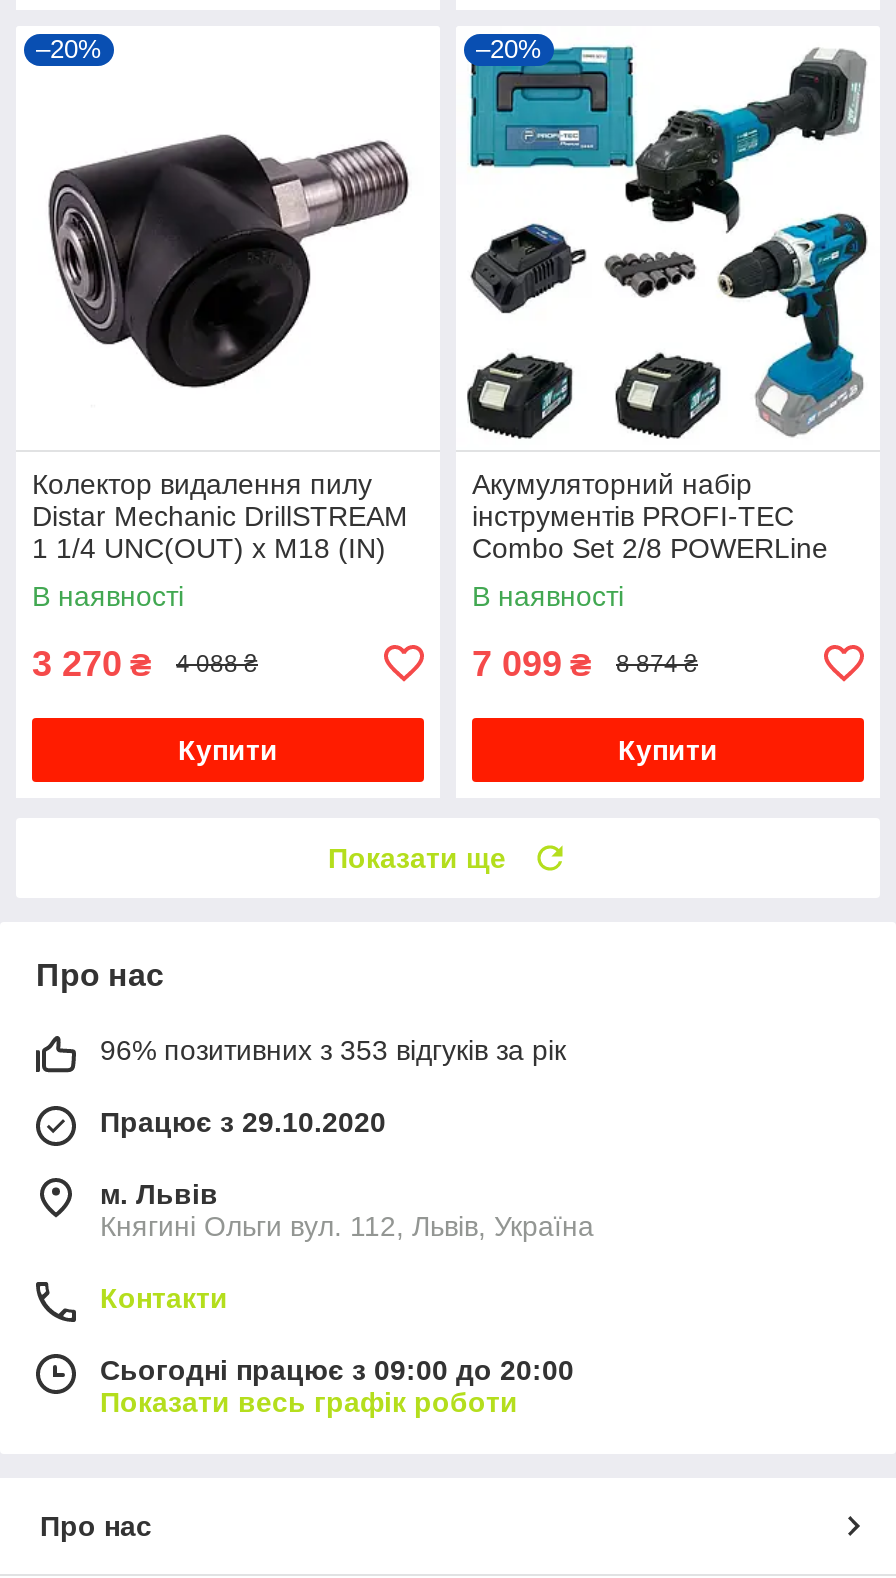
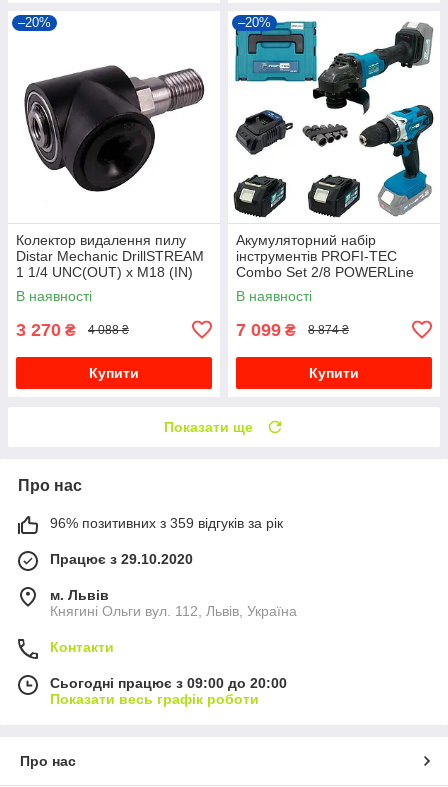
[100,1034,566,1066] 96% позитивних з 353 відгуків за рік -> [50,515,283,531] 96% позитивних з 359 відгуків за рік

